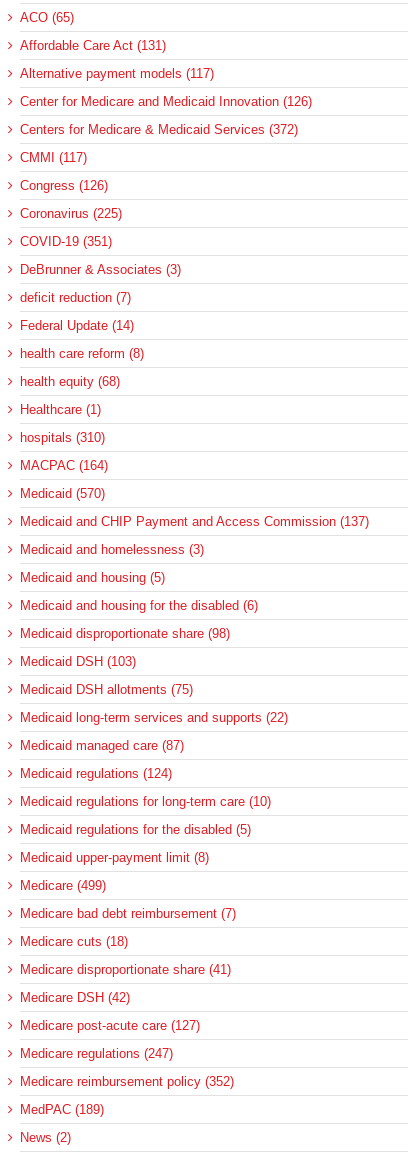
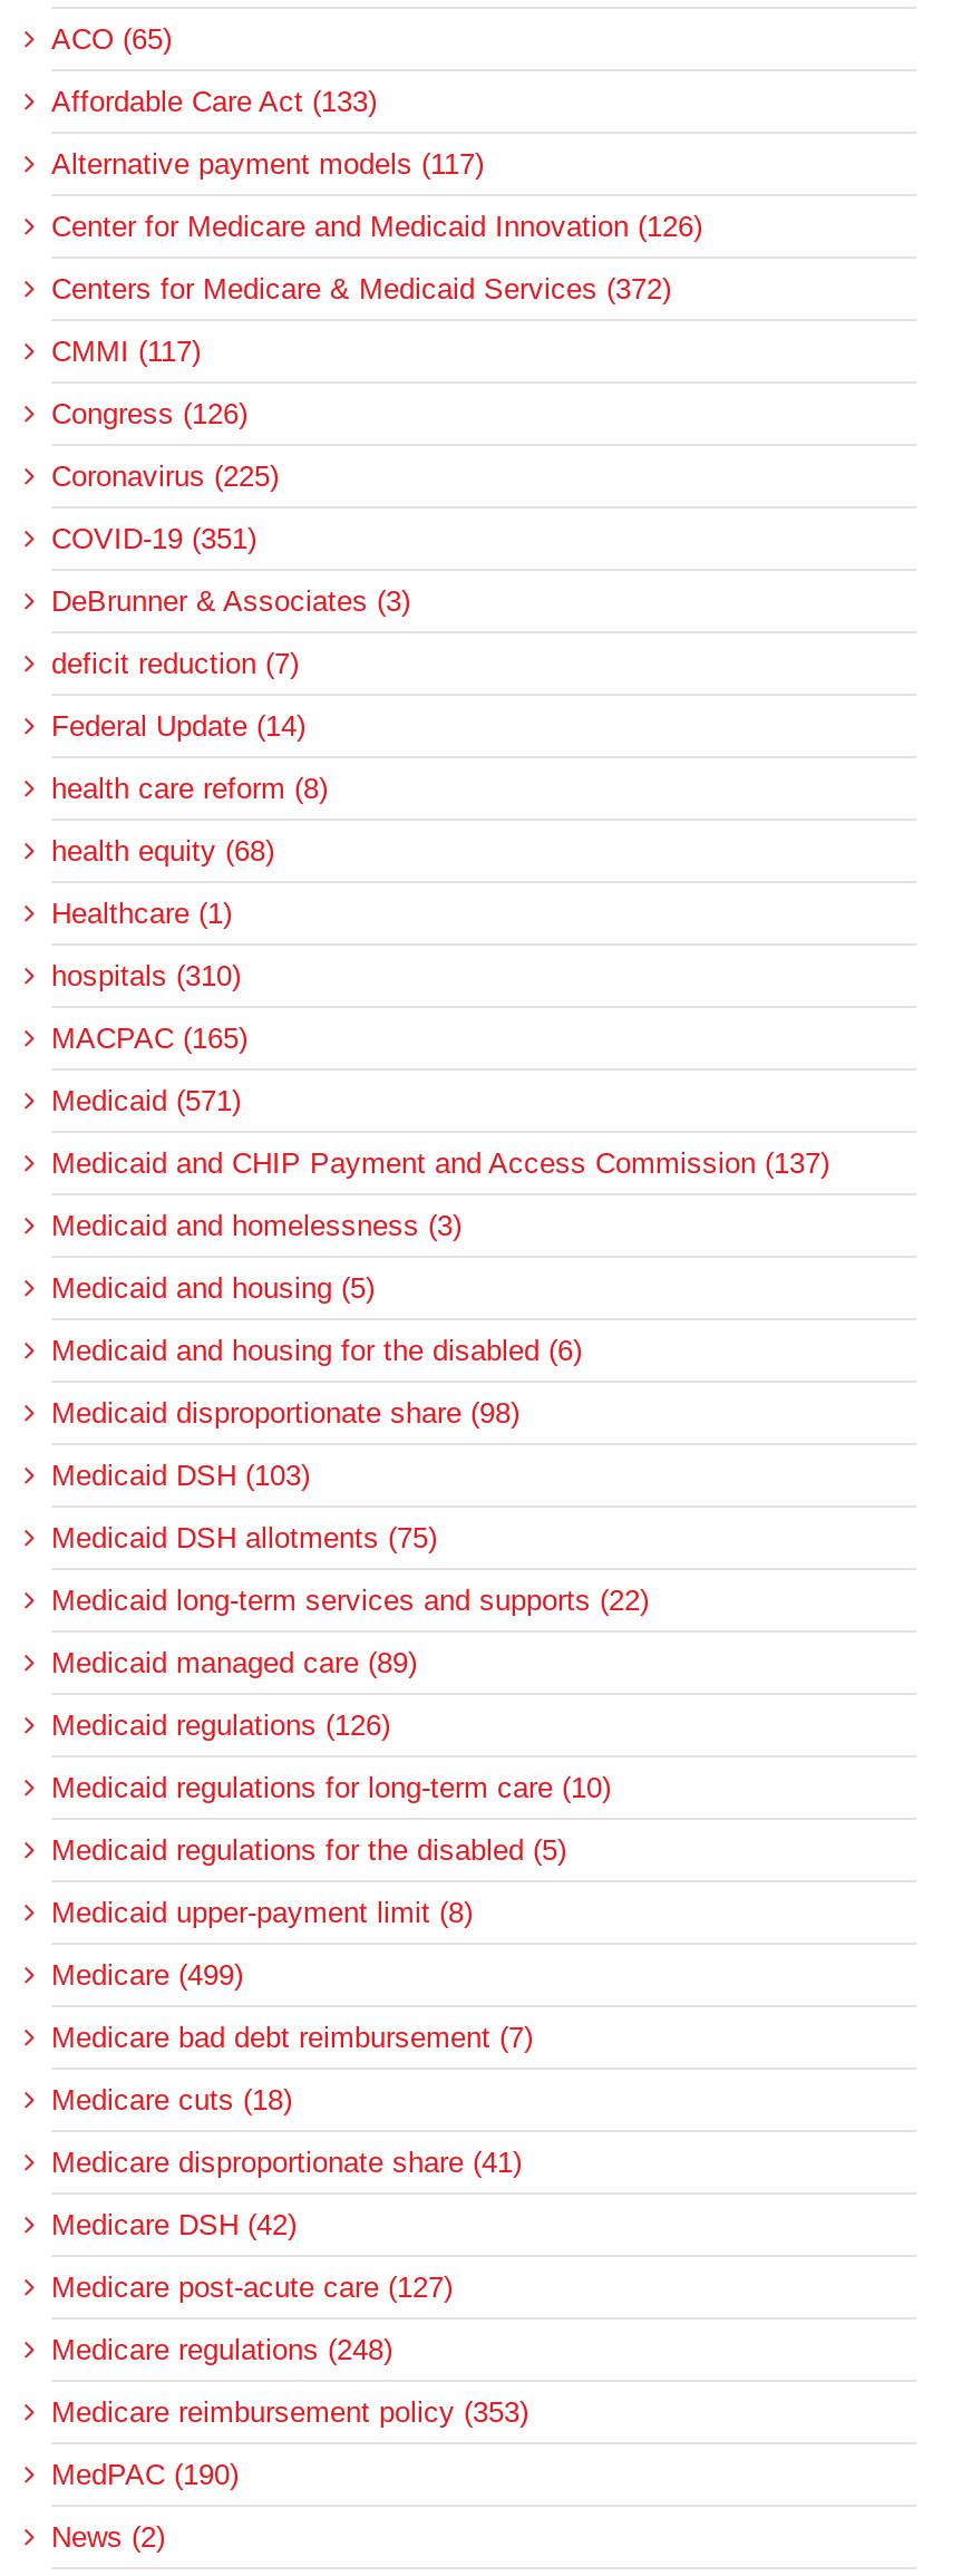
[20,37,166,52] Affordable Care Act (131) -> [51,84,377,117] Affordable Care Act (133)
[20,457,108,472] MACPAC (164) -> [51,1020,247,1054] MACPAC (165)
[20,485,105,500] Medicaid (570) -> [51,1083,241,1116] Medicaid (571)
[20,737,184,752] Medicaid managed care (87) -> [51,1645,417,1678] Medicaid managed care (89)
[20,765,172,780] Medicaid regulations (124) -> [51,1707,390,1741] Medicaid regulations (126)
[20,1045,173,1060] Medicare regulations (247) -> [51,2332,392,2365] Medicare regulations (248)
[20,1073,234,1088] Medicare reimbursement policy (352) -> [51,2394,528,2428] Medicare reimbursement policy (353)
[20,1101,104,1116] MedPAC (189) -> [51,2457,239,2490] MedPAC (190)

